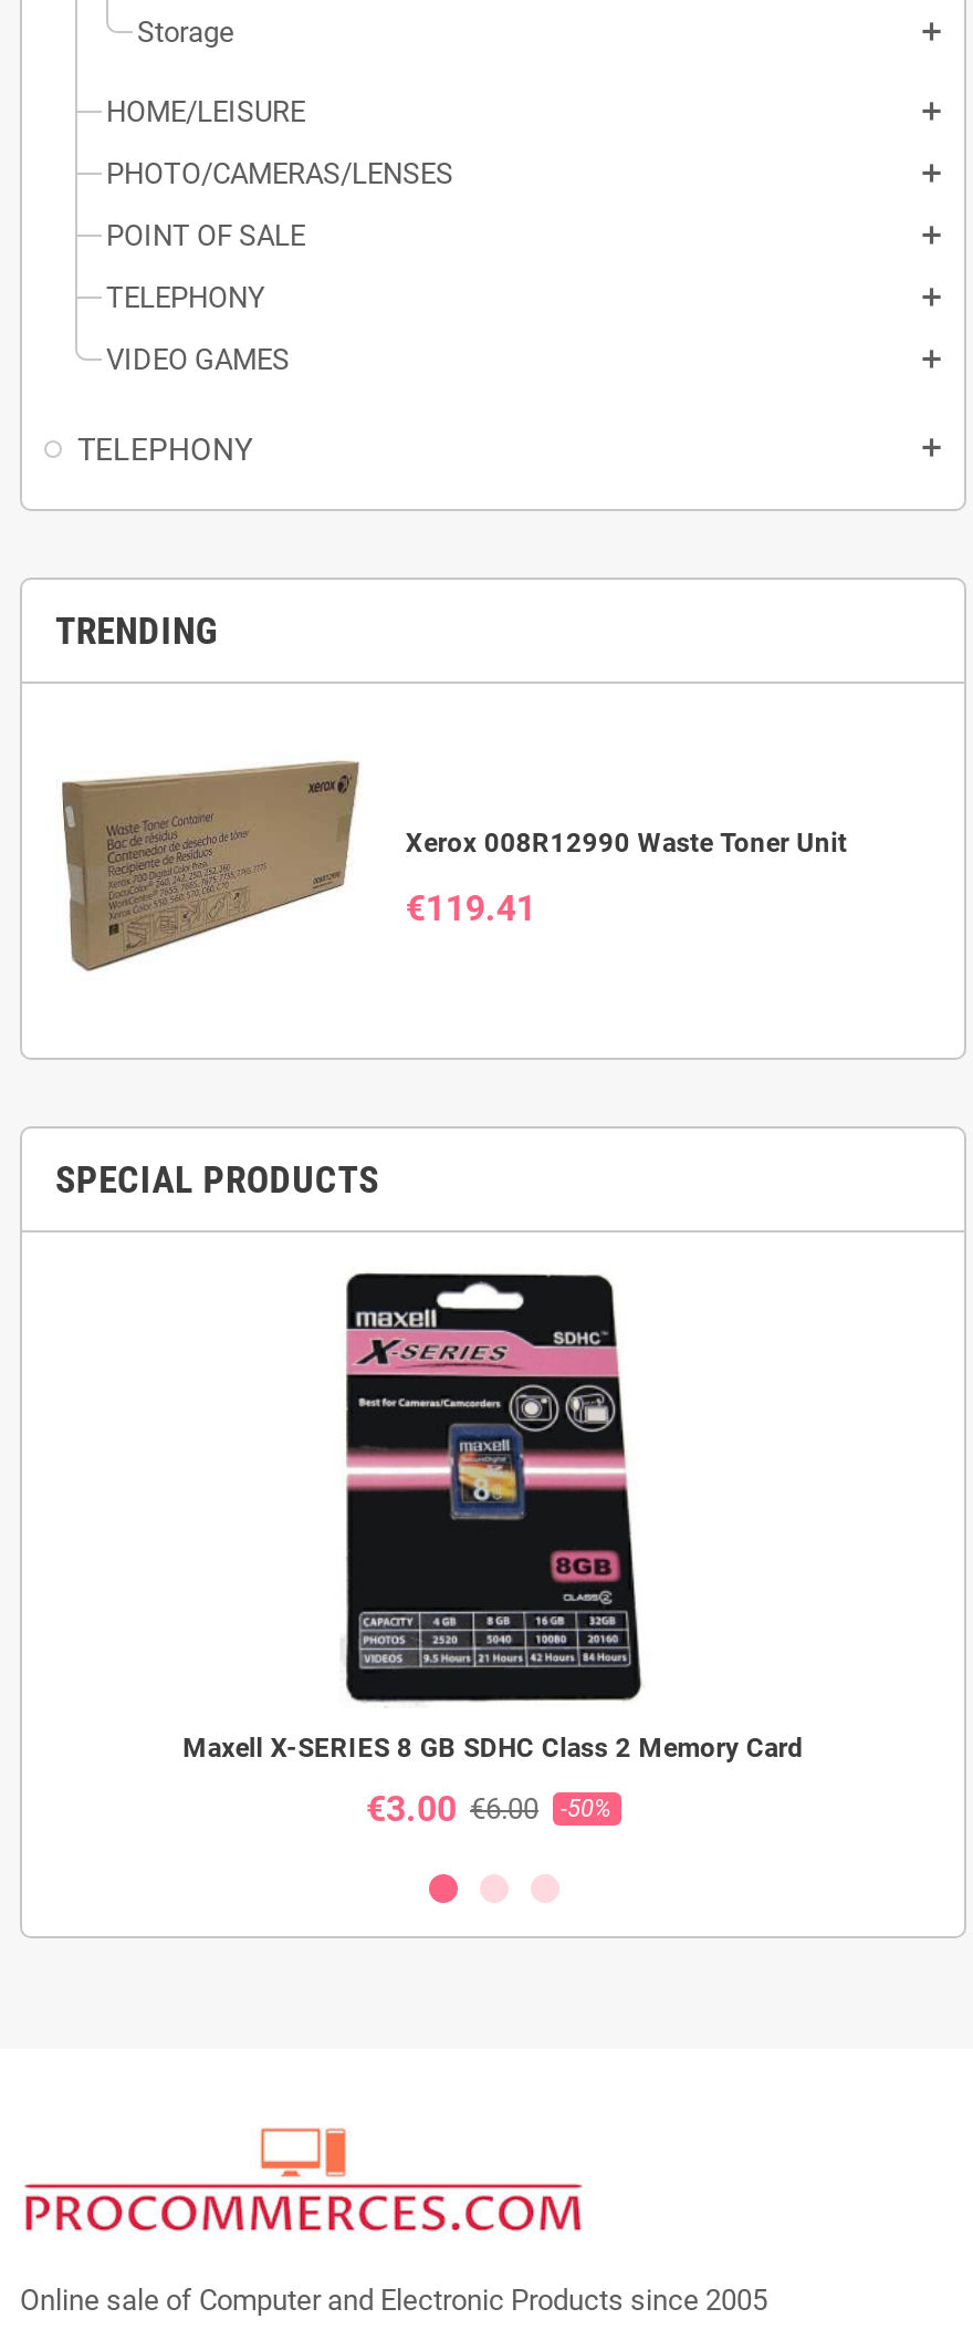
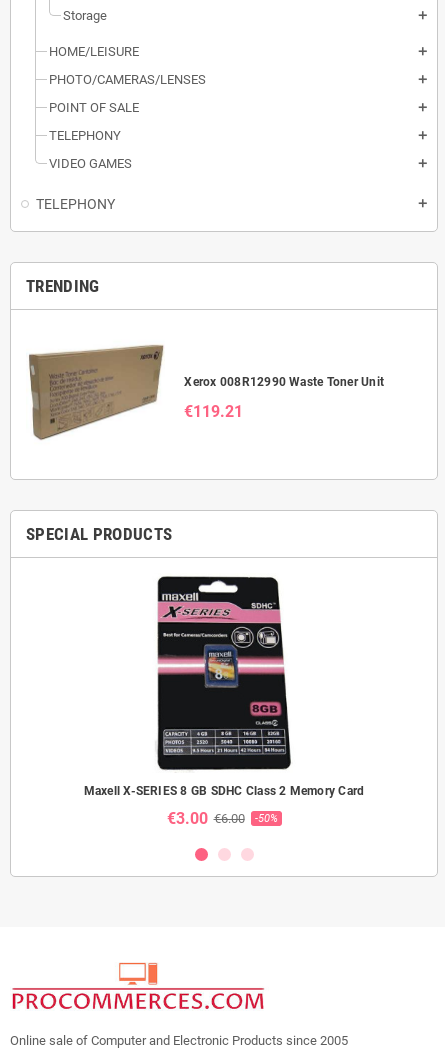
[406,888,536,930] €119.41 -> [184,402,243,421] €119.21

